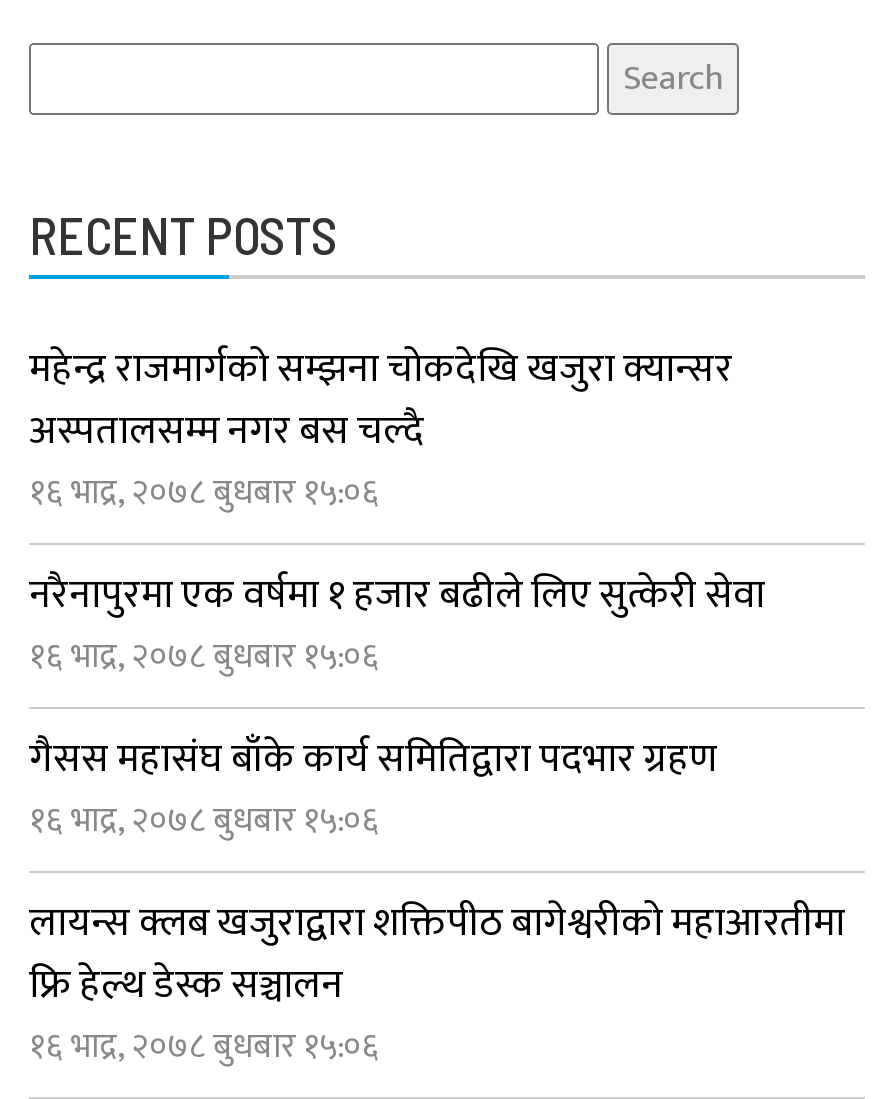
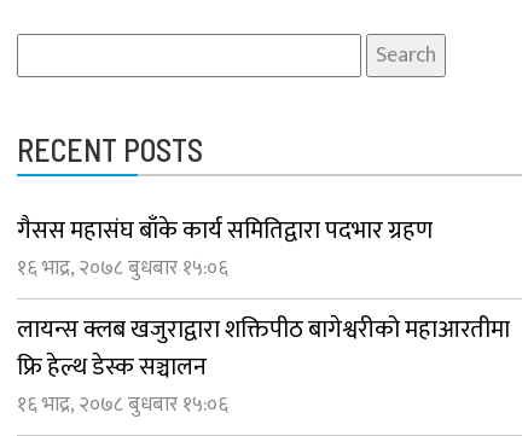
[29,334,765,684] महेन्द्र राजमार्गको सम्झना चोकदेखि खजुरा क्यान्सर | अस्पतालसम्म नगर बस चल्दै | १६ भाद्र, २०७८ बुधबार १५:०६ | नरैनापुरमा एक वर्षमा १ हजार बढीले लिए सुत्केरी सेवा | १६ भाद्र, २०७८ बुधबार १५:०६ -> none

